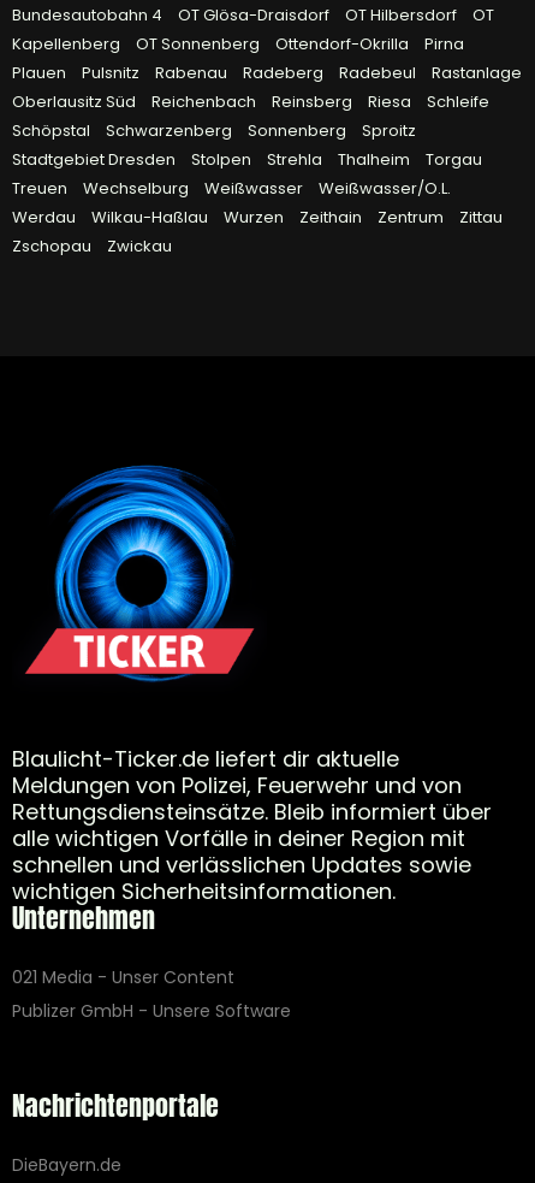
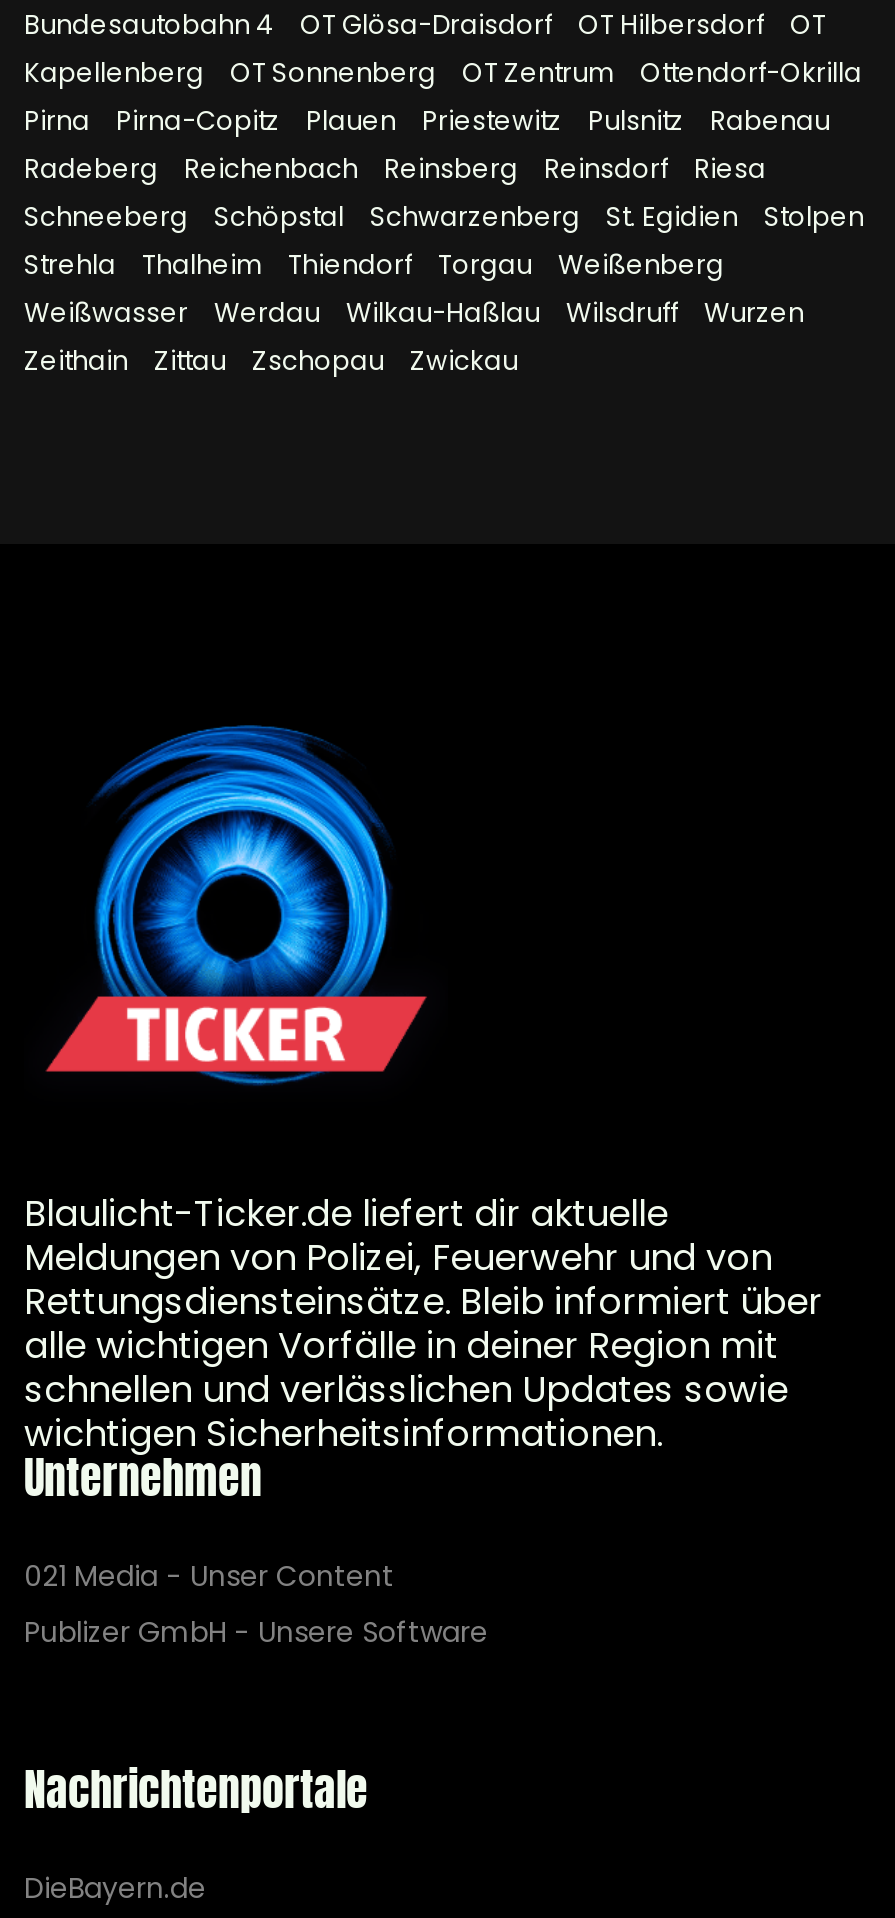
[12,32,522,258] Kapellenberg OT Sonnenberg Ottendorf-Okrilla Pirna | Plauen Pulsnitz Rabenau Radeberg Radebeul Rastanlage | Oberlausitz Süd Reichenbach Reinsberg Riesa Schleife | Schöpstal Schwarzenberg Sonnenberg Sproitz | Stadtgebiet Dresden Stolpen Strehla Thalheim Torgau | Treuen Wechselburg Weißwasser Weißwasser/O.L. | Werdau Wilkau-Haßlau Wurzen Zeithain Zentrum Zittau | Zschopau Zwickau -> [24,54,864,380] Kapellenberg OT Sonnenberg OT Zentrum Ottendorf-Okrilla | Pirna Pirna-Copitz Plauen Priestewitz Pulsnitz Rabenau | Radeberg Reichenbach Reinsberg Reinsdorf Riesa | Schneeberg Schöpstal Schwarzenberg St. Egidien Stolpen | Strehla Thalheim Thiendorf Torgau Weißenberg | Weißwasser Werdau Wilkau-Haßlau Wilsdruff Wurzen | Zeithain Zittau Zschopau Zwickau

